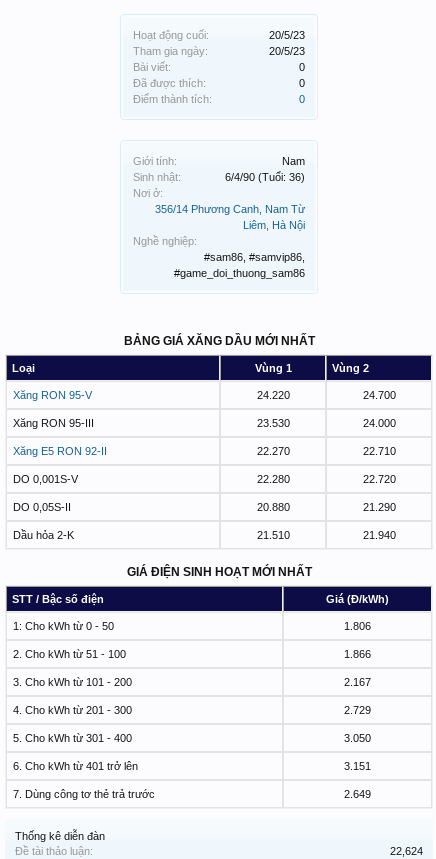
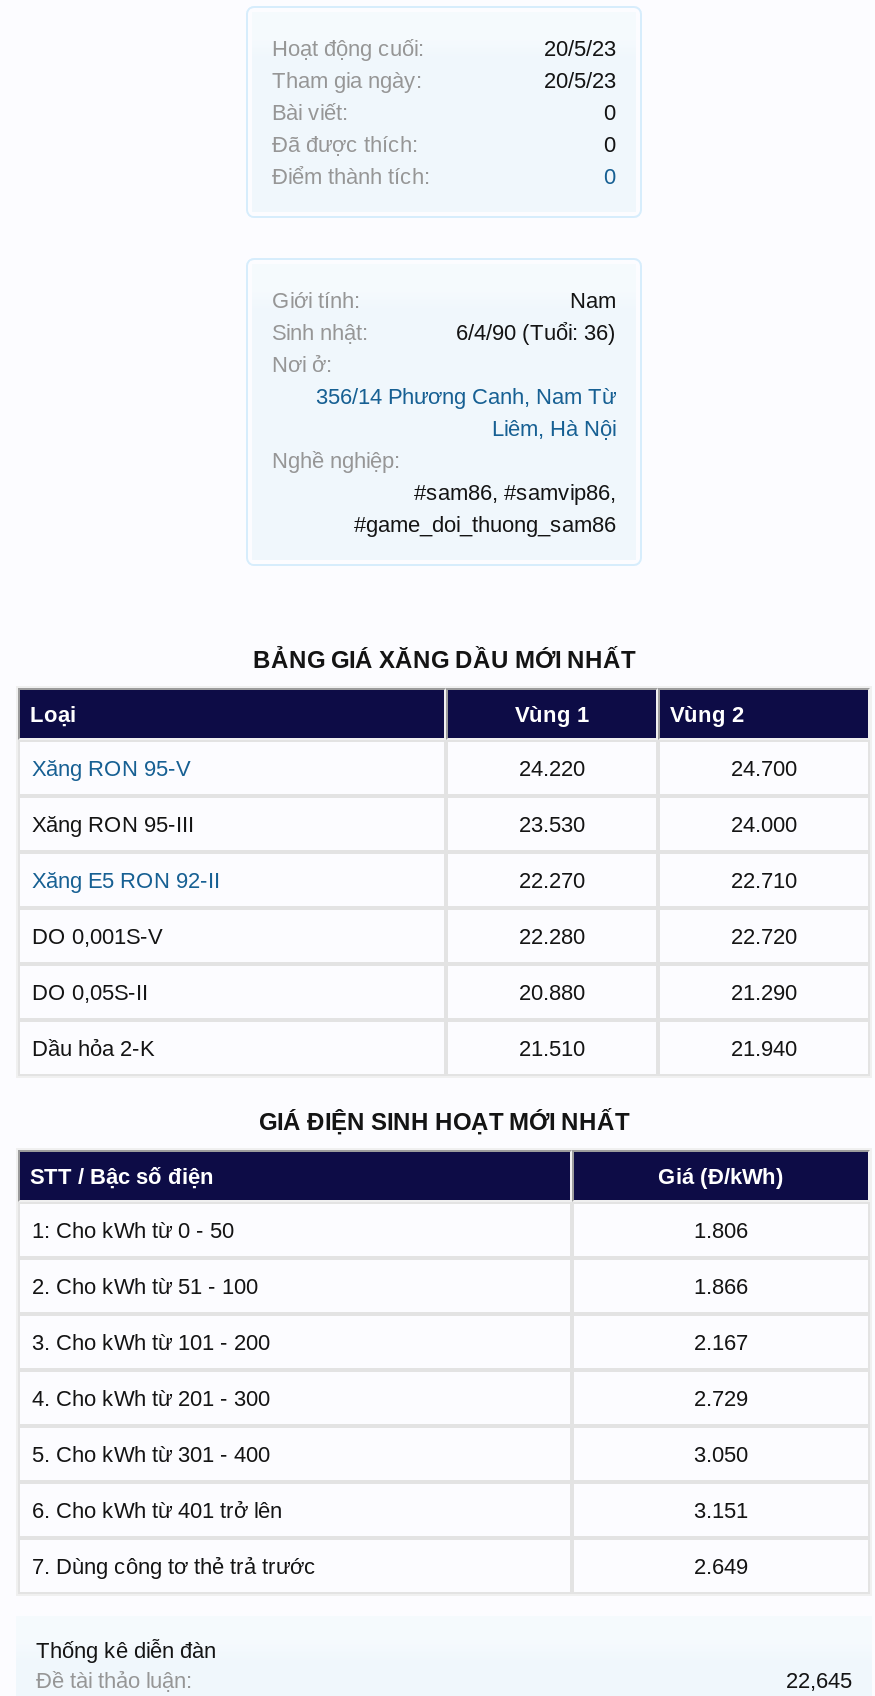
[390,845,423,857] 22,624 -> [786,1668,852,1692] 22,645

